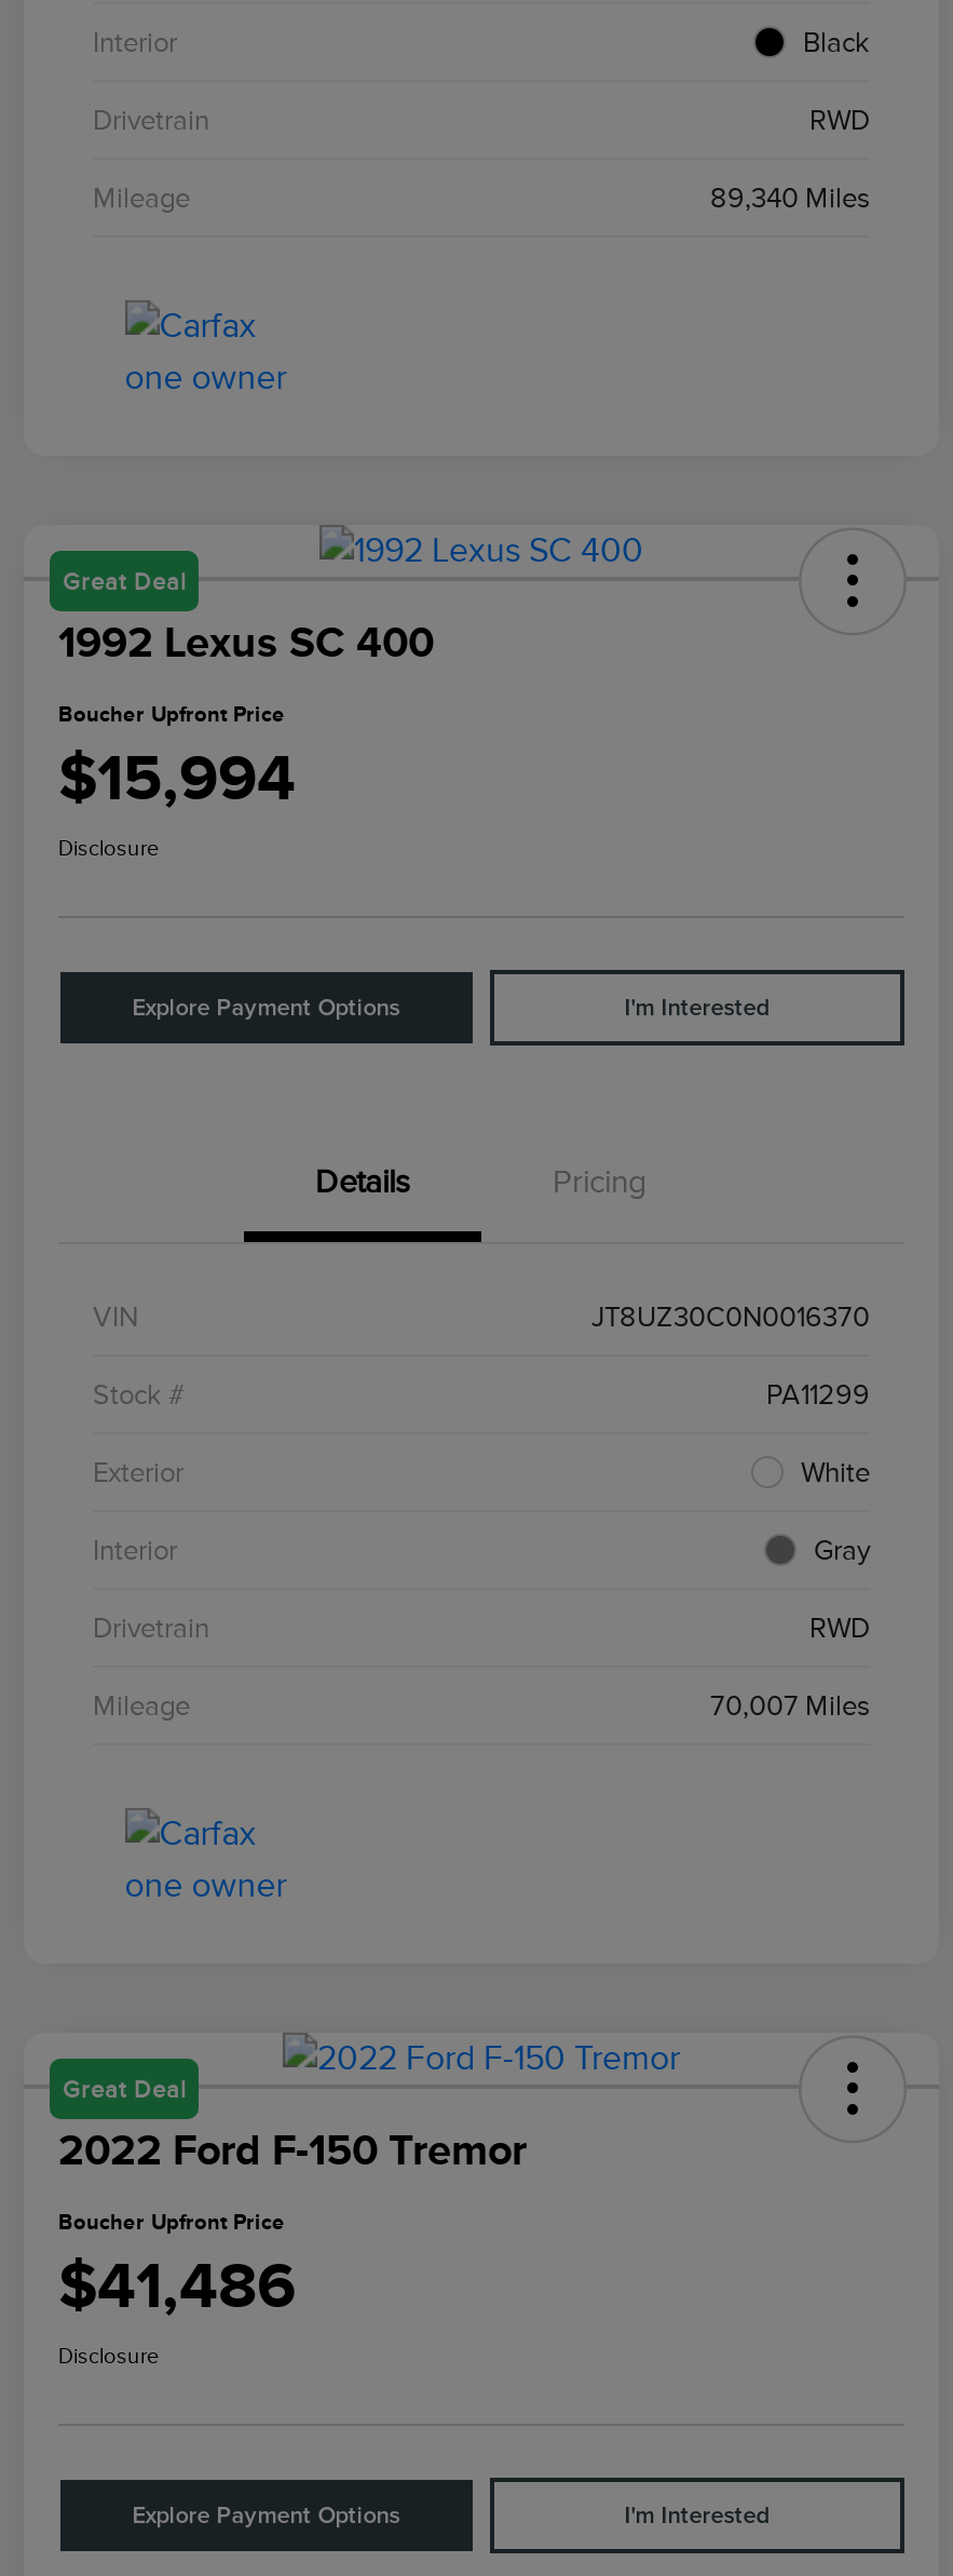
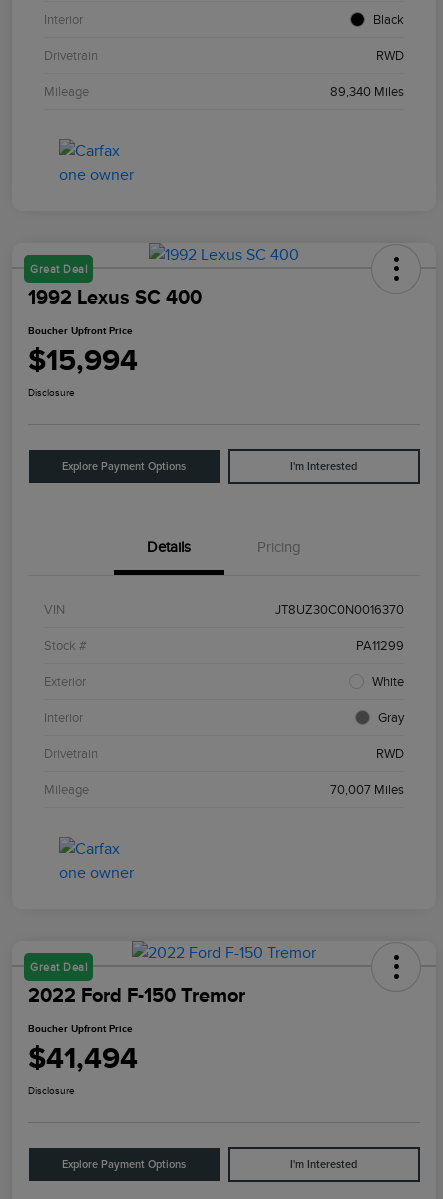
[58,2249,296,2323] $41,486 -> [28,1041,138,1075] $41,494

